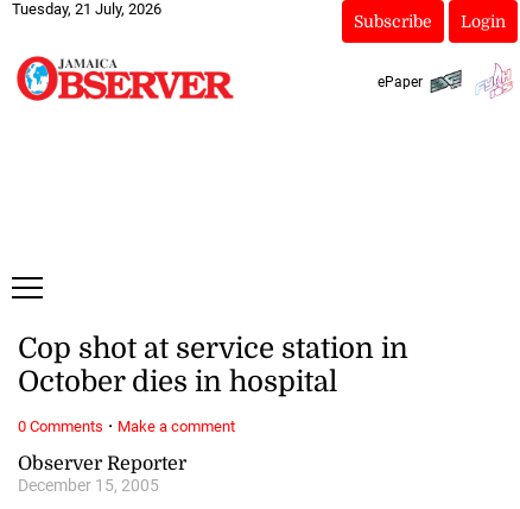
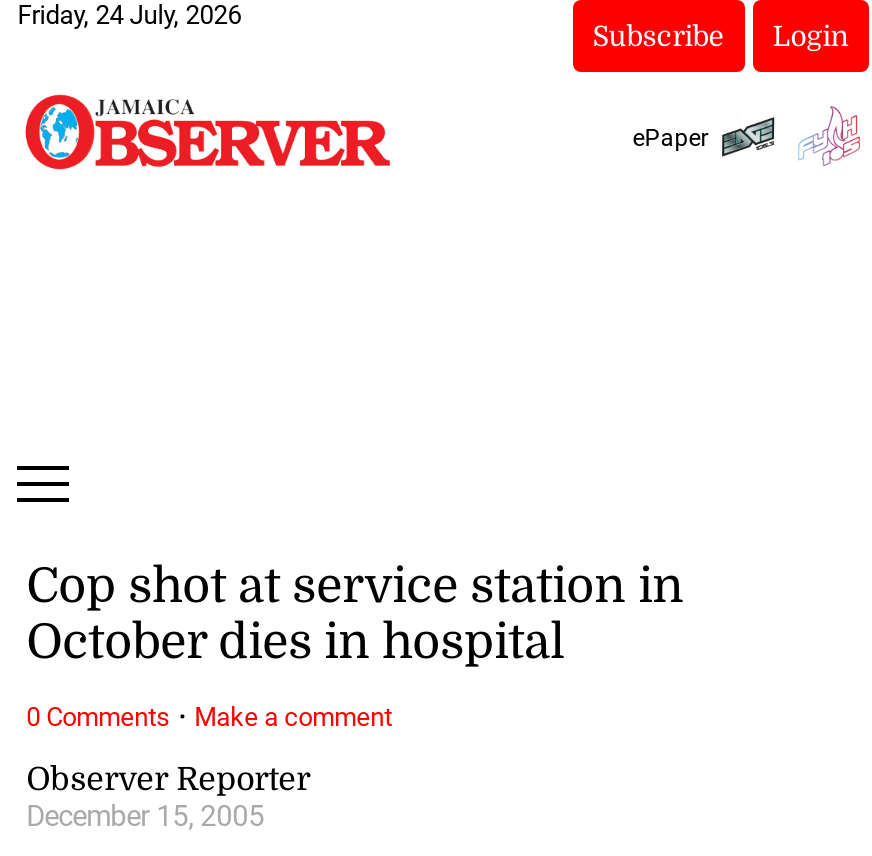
[12,0,162,18] Tuesday, 21 July, 2026 -> [17,0,241,30] Friday, 24 July, 2026

